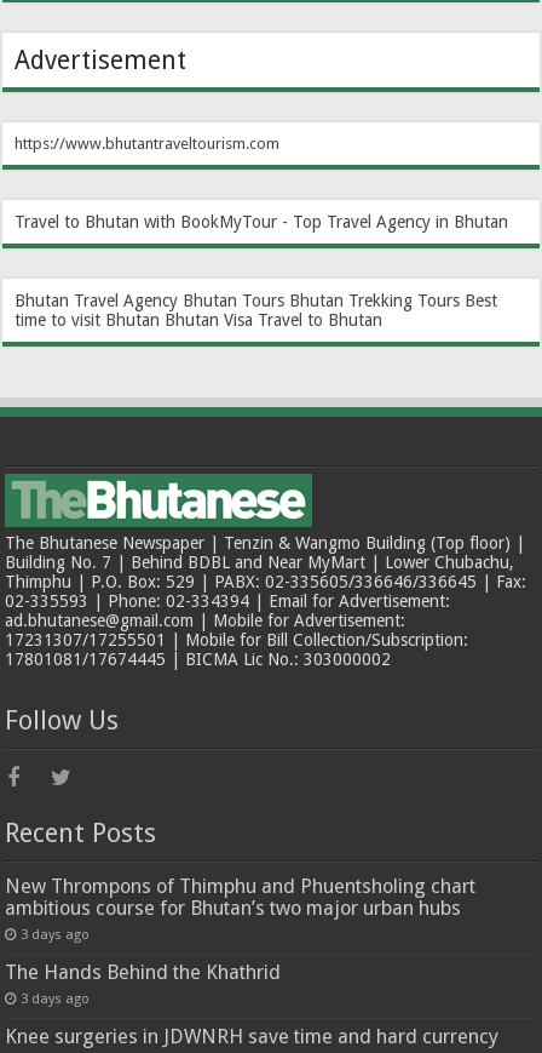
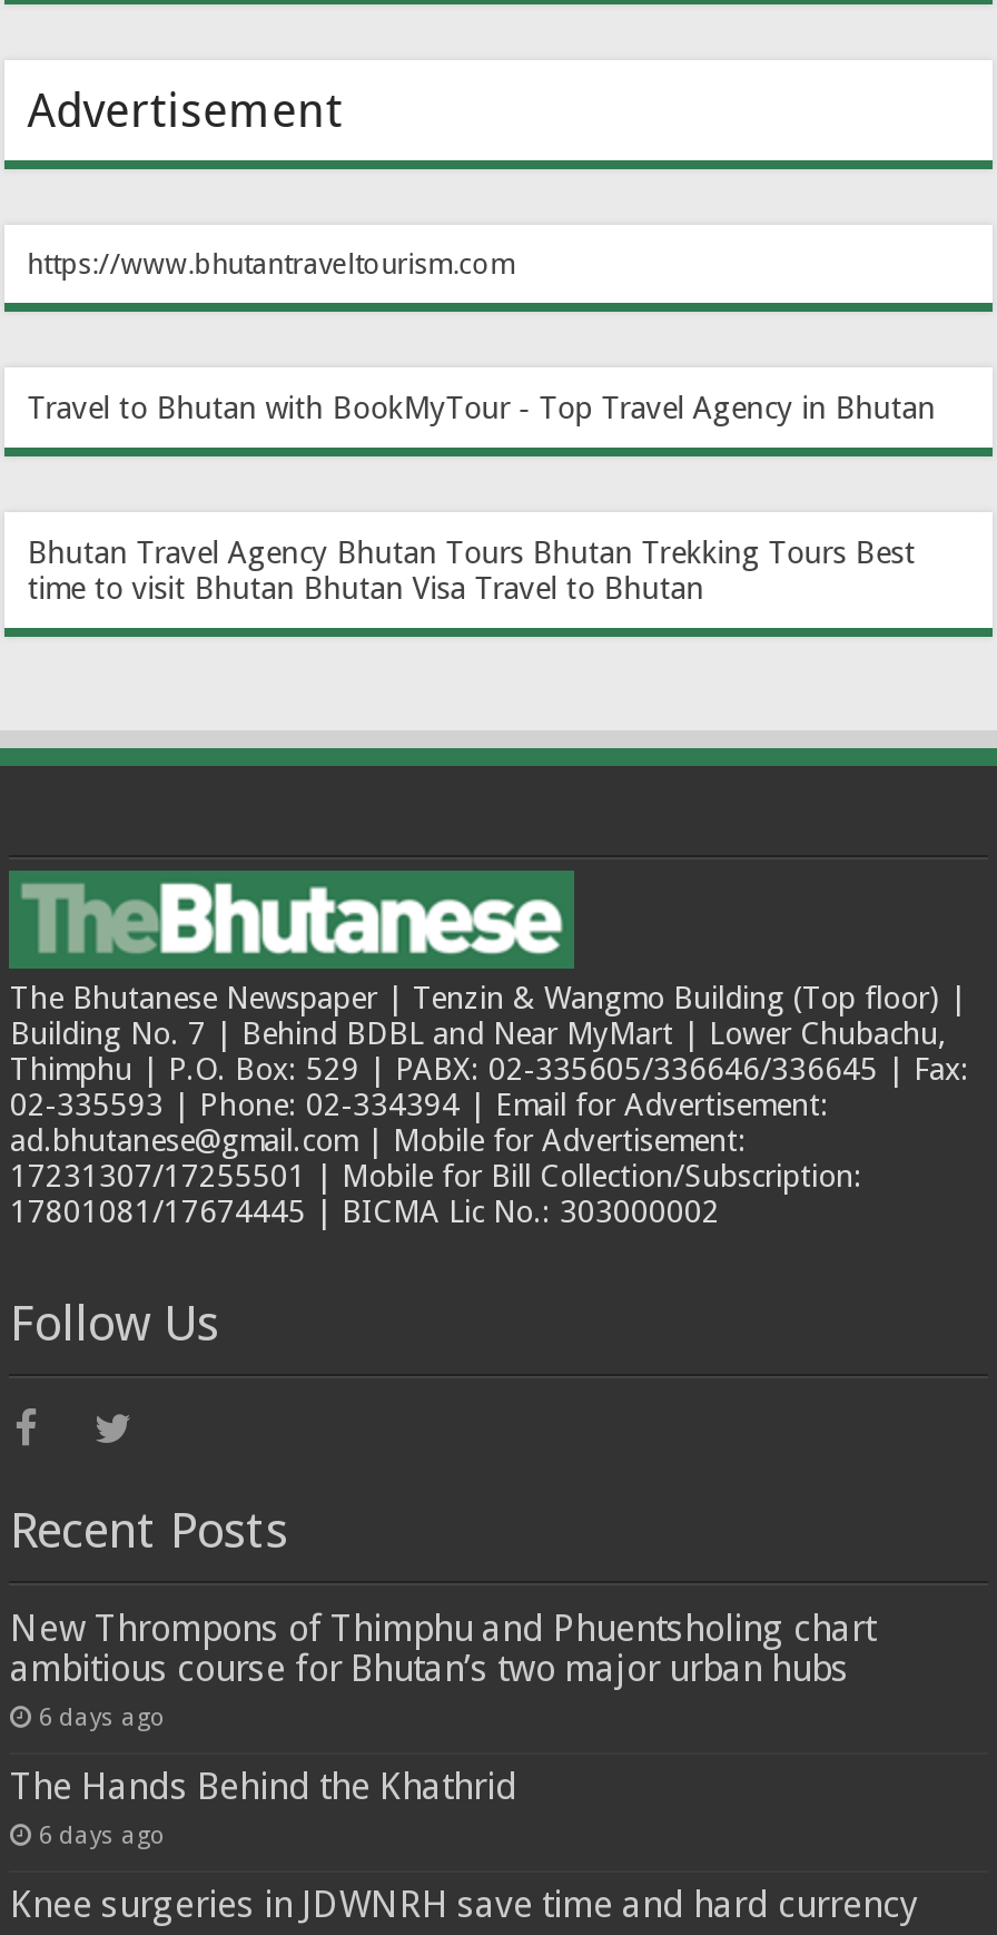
[21,927,90,943] 3 days ago -> [39,1704,166,1733] 6 days ago
[21,992,90,1007] 3 days ago -> [39,1822,166,1851] 6 days ago

